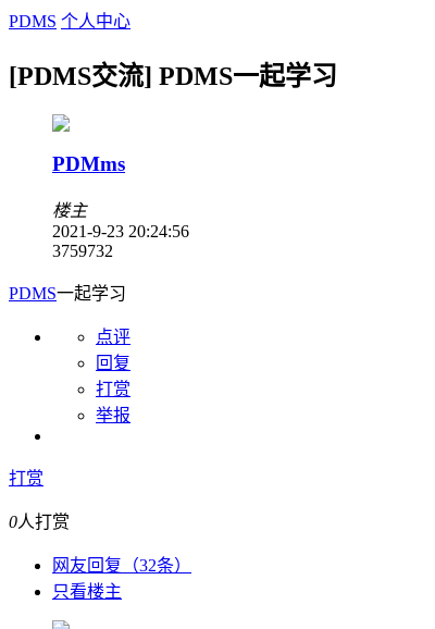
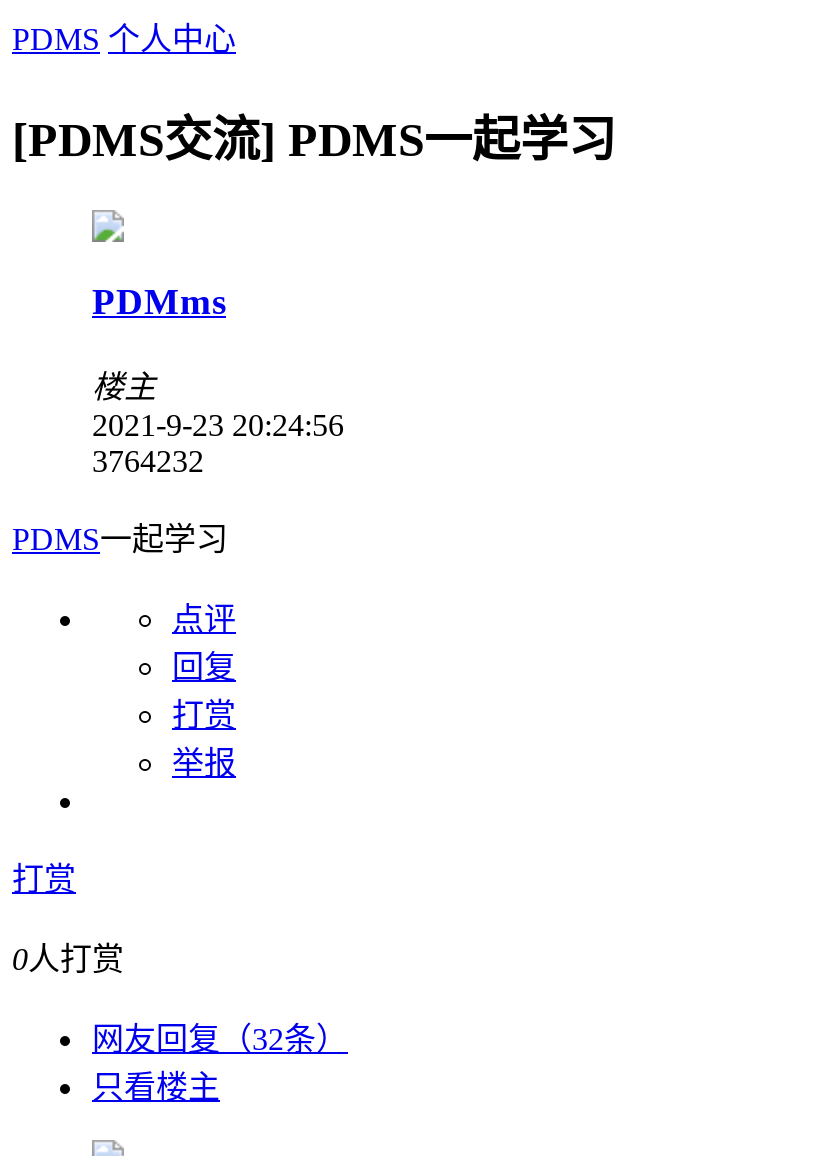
[52,242,113,260] 3759732 -> [92,444,204,478] 3764232

